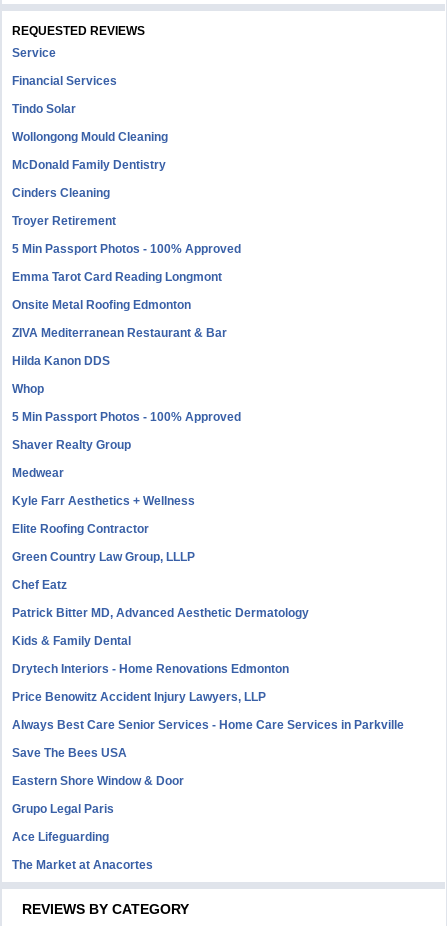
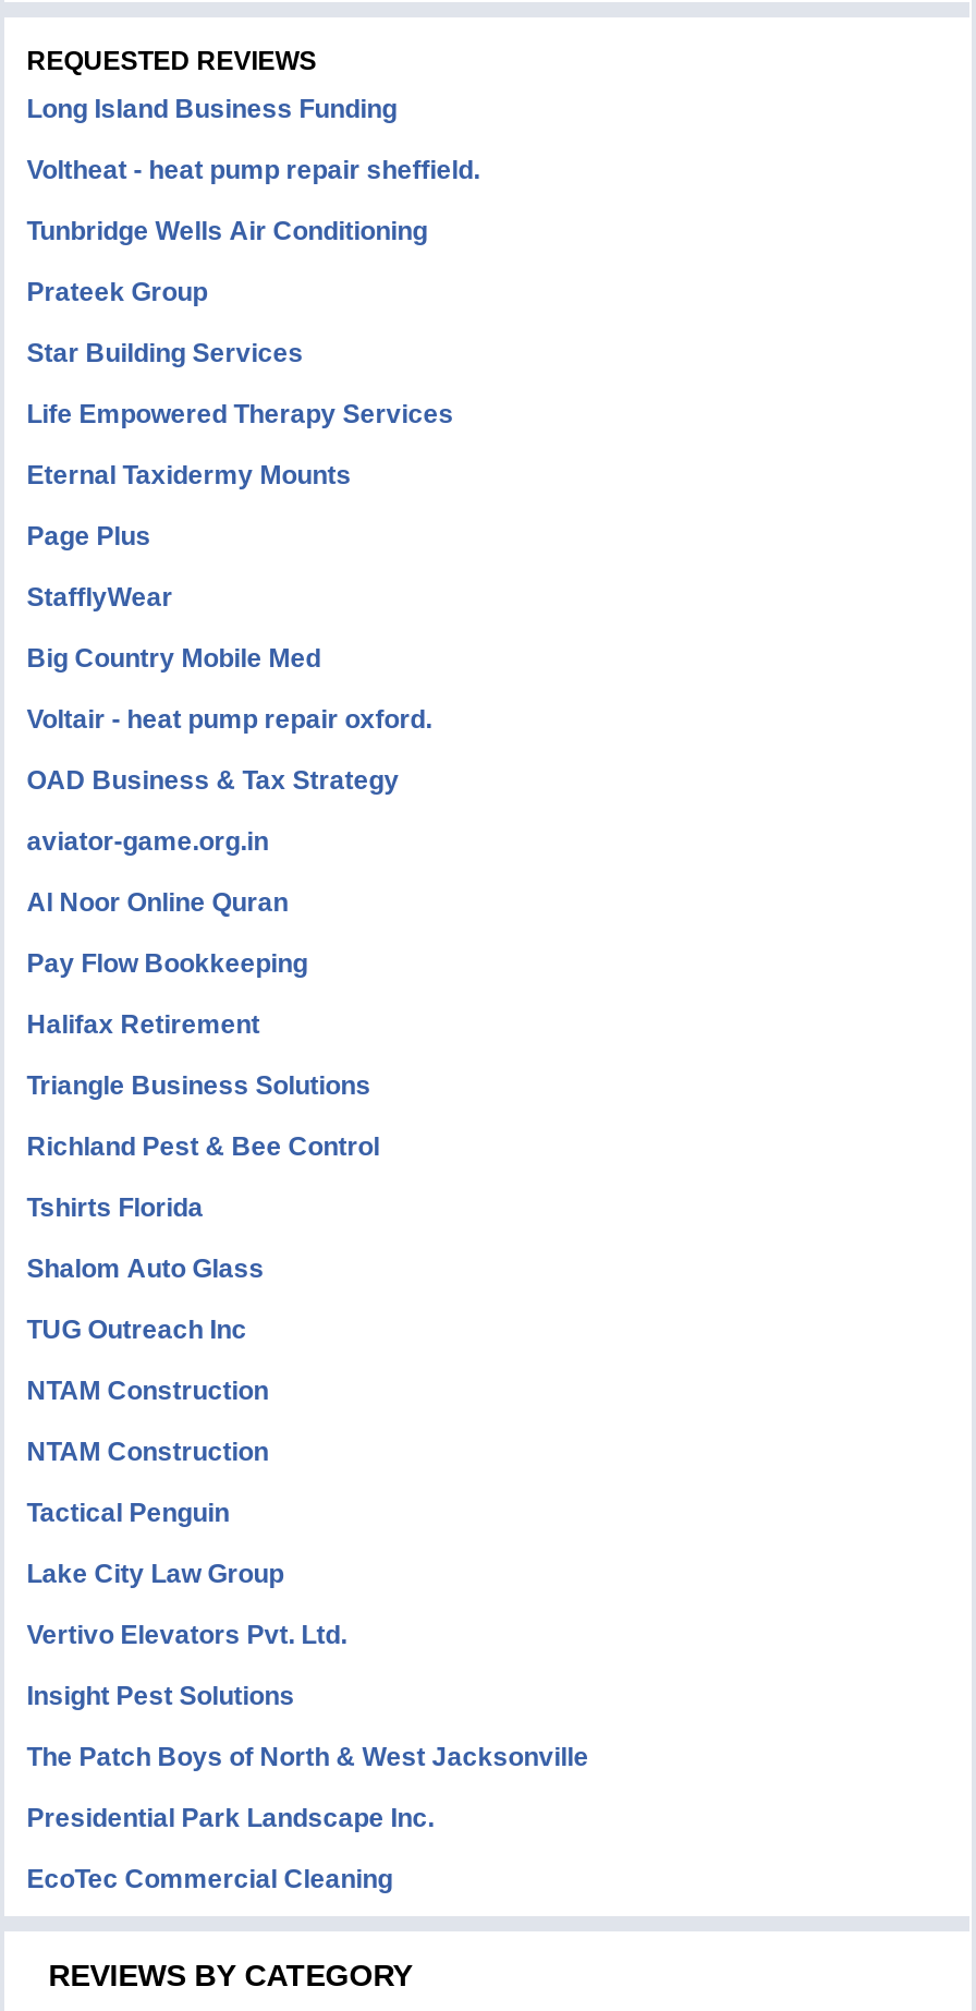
[12,46,56,60] Service -> [27,94,397,124] Long Island Business Funding
[12,74,117,88] Financial Services -> [27,155,480,186] Voltheat - heat pump repair sheffield.
[12,102,76,116] Tindo Solar -> [27,216,427,247] Tunbridge Wells Air Conditioning
[12,130,168,144] Wollongong Mould Cleaning -> [27,277,207,308] Prateek Group
[12,158,166,172] McDonald Family Dentistry -> [27,338,303,369] Star Building Services
[12,186,110,200] Cinders Cleaning -> [27,399,454,430] Life Empowered Therapy Services
[12,214,116,228] Troyer Retirement -> [27,460,351,491] Eternal Taxidermy Mounts
[12,242,241,256] 5 Min Passport Photos - 100% Approved -> [27,521,151,552] Page Plus
[12,270,222,284] Emma Tarot Card Reading Longmont -> [27,582,173,613] StafflyWear
[12,298,191,312] Onsite Metal Roofing Edmonton -> [27,643,321,674] Big Country Mobile Med
[12,326,227,340] ZIVA Mediterranean Restaurant & Bar -> [27,704,432,735] Voltair - heat pump repair oxford.
[12,354,110,368] Hilda Kanon DDS -> [27,765,399,796] OAD Business & Tax Strategy
[12,382,44,396] Whop -> [27,826,268,857] aviator-game.org.in
[12,410,241,424] 5 Min Passport Photos - 100% Approved -> [27,887,288,918] Al Noor Online Quran
[12,438,131,452] Shaver Realty Group -> [27,948,308,979] Pay Flow Bookkeeping
[12,466,64,480] Medwear -> [27,1010,260,1040] Halifax Retirement
[12,494,195,508] Kyle Farr Aesthetics + Wellness -> [27,1071,371,1101] Triangle Business Solutions
[12,522,149,536] Elite Roofing Contractor -> [27,1132,380,1162] Richland Pest & Bee Control
[12,550,195,564] Green Country Law Group, LLLP -> [27,1193,203,1223] Tshirts Florida
[12,578,67,592] Chef Eatz -> [27,1254,264,1284] Shalom Auto Glass
[12,606,309,620] Patrick Bitter MD, Advanced Aesthetic Dermatology -> [27,1315,247,1345] TUG Outreach Inc
[12,634,131,648] Kids & Family Dental -> [27,1376,268,1406] NTAM Construction
[12,662,289,676] Drytech Interiors - Home Renovations Edmonton -> [27,1437,268,1467] NTAM Construction
[12,690,266,704] Price Benowitz Accident Injury Lawyers, LLP -> [27,1498,229,1528] Tactical Penguin
[12,718,404,732] Always Best Care Senior Services - Home Care Services in Parkville -> [27,1559,284,1589] Lake City Law Group
[12,746,127,760] Save The Bees USA -> [27,1620,347,1650] Vertivo Elevators Pvt. Ltd.
[12,774,184,788] Eastern Shore Window & Door -> [27,1681,295,1711] Insight Pest Solutions
[12,802,114,816] Grupo Legal Paris -> [27,1742,589,1773] The Patch Boys of North & West Jacksonville
[12,830,109,844] Ace Lifeguarding -> [27,1803,434,1834] Presidential Park Landscape Inc.
[12,858,153,872] The Market at Anacortes -> [27,1864,393,1895] EcoTec Commercial Cleaning

